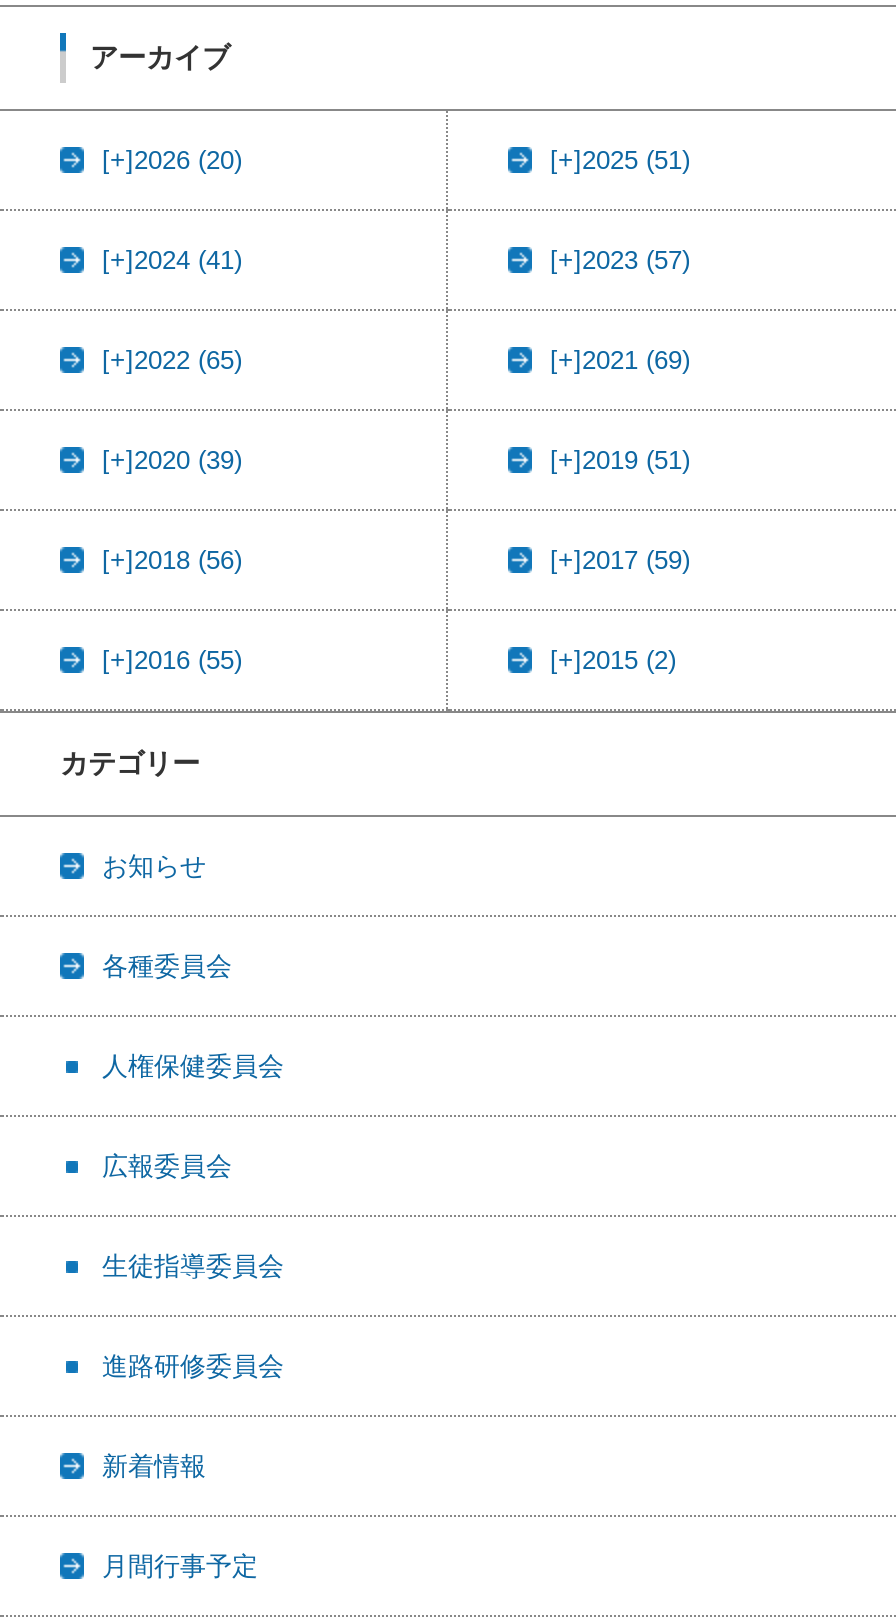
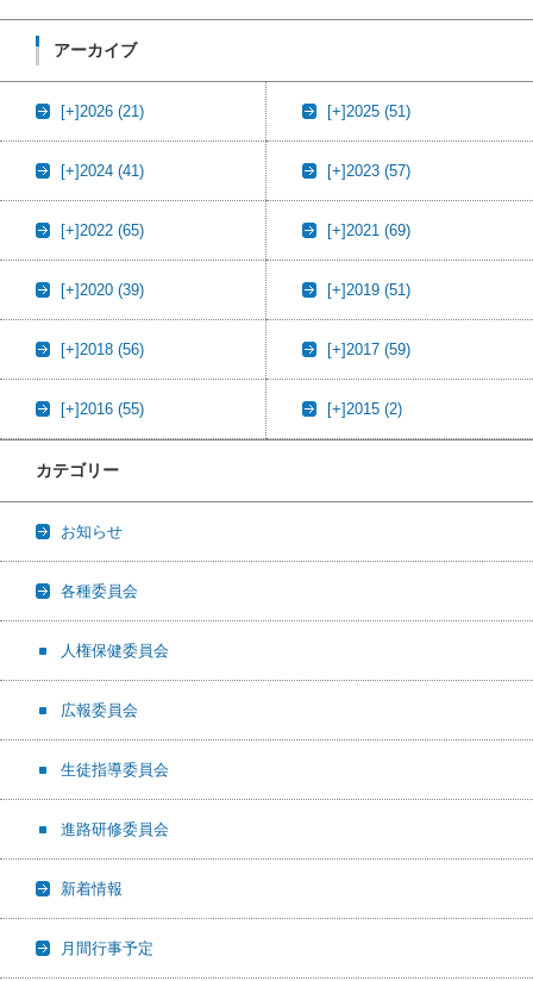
[102,146,242,176] [+]2026 (20) -> [61,103,144,121] [+]2026 (21)

